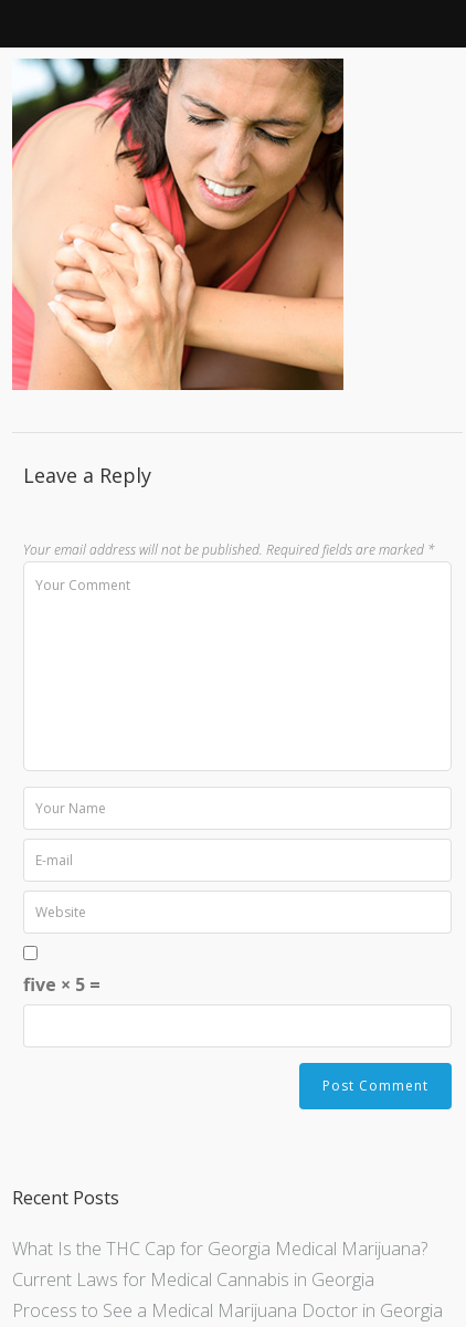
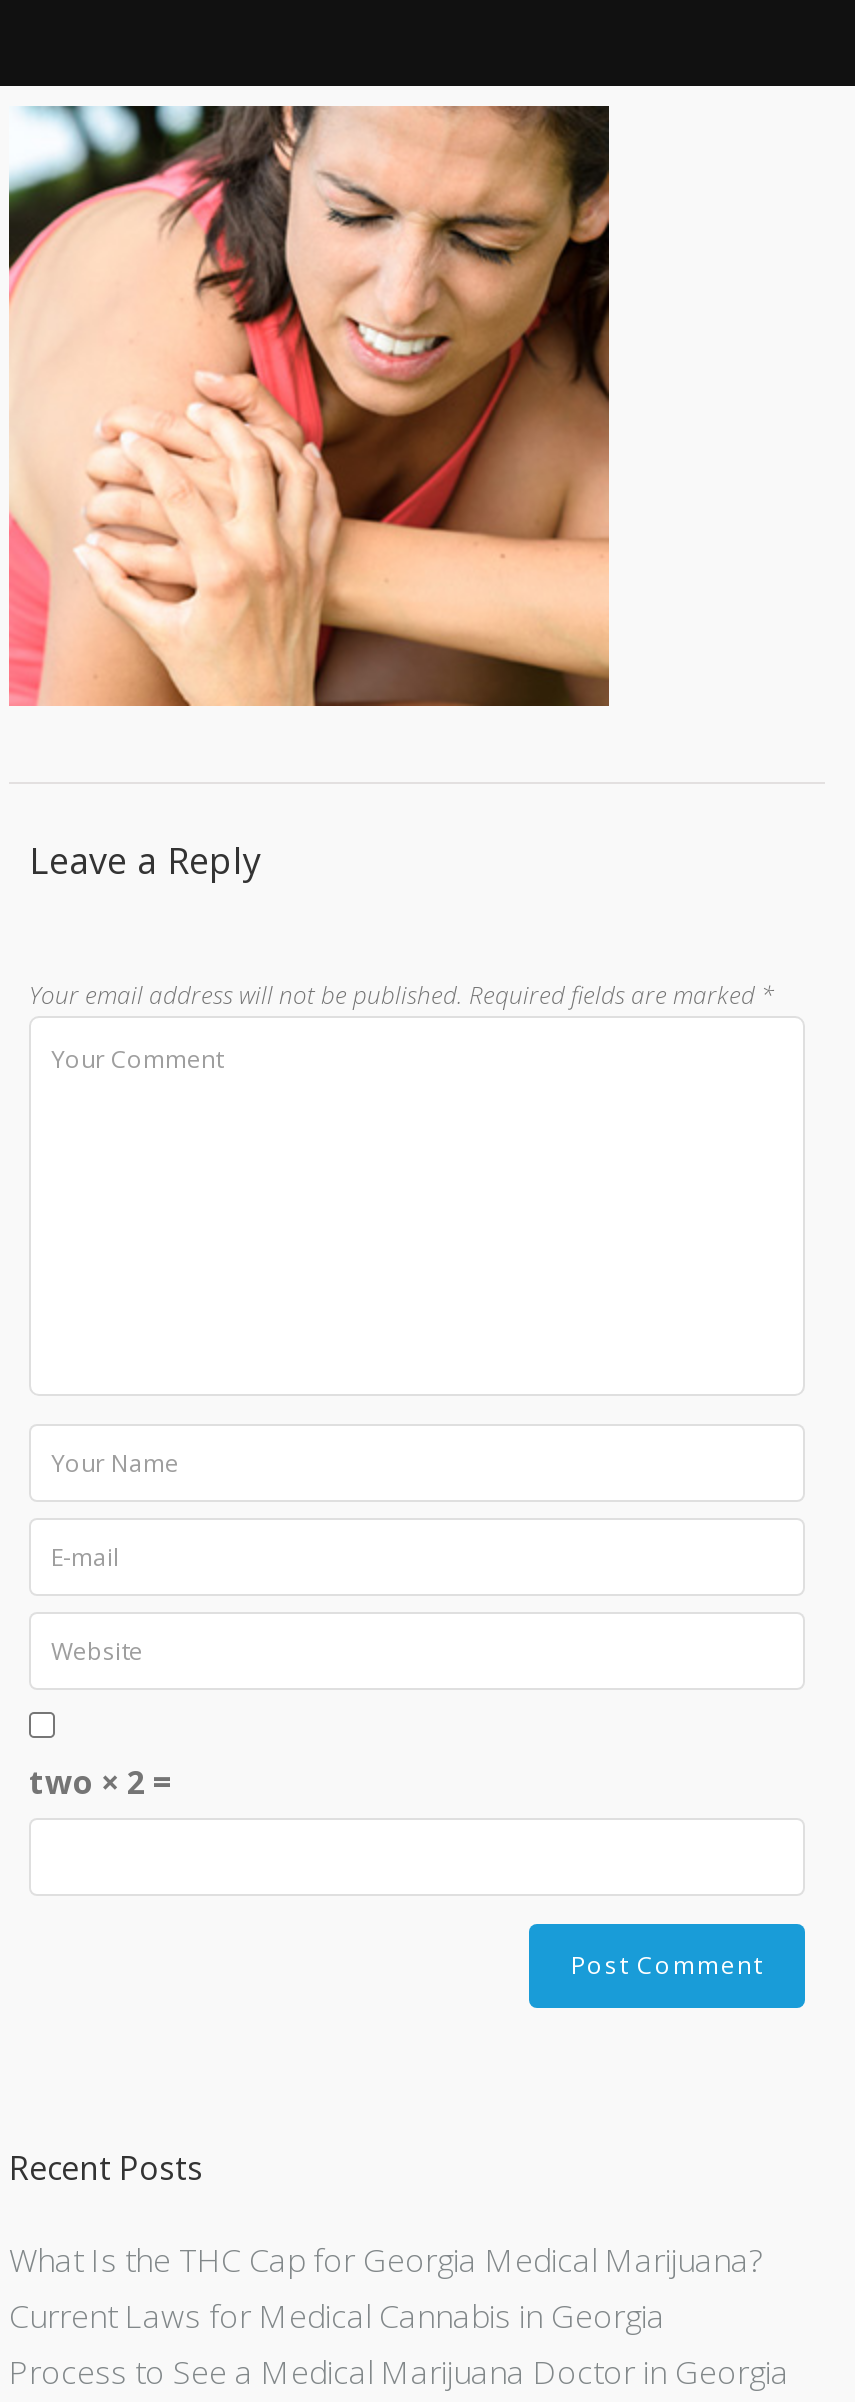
[23,972,100,997] five × 5 = -> [29,1760,173,1804] two × 2 =

